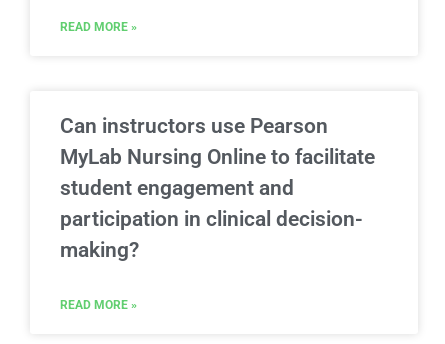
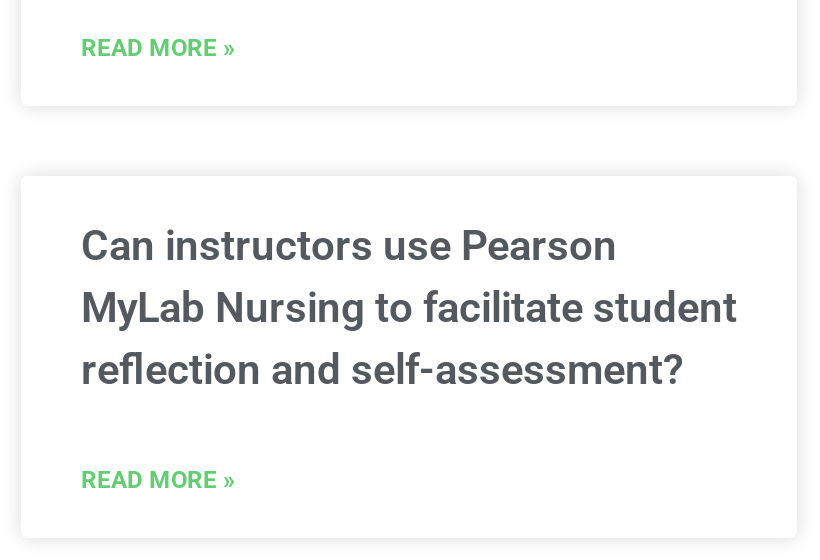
[60,145,375,262] MyLab Nursing Online to facilitate | student engagement and | participation in clinical decision- | making? -> [81,284,737,394] MyLab Nursing to facilitate student | reflection and self-assessment?

